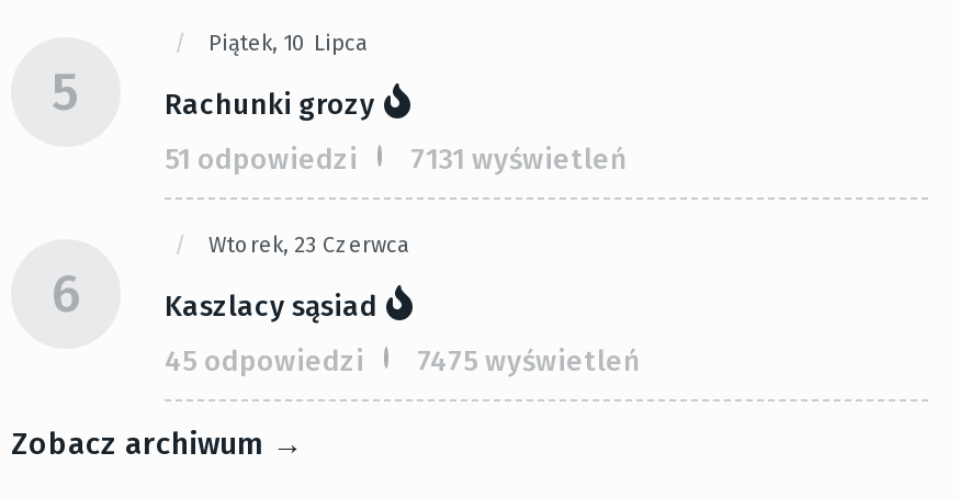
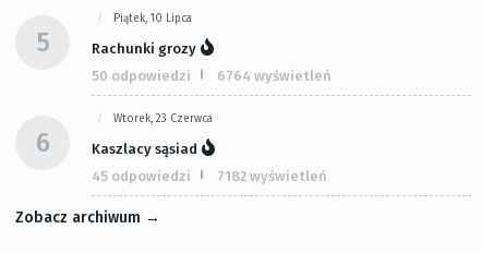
[165,142,358,175] 51 odpowiedzi -> [92,67,191,84] 50 odpowiedzi
[410,142,628,175] 7131 wyświetleń -> [217,67,332,84] 6764 wyświetleń
[165,344,641,377] 45 odpowiedzi 7475 wyświetleń -> [92,168,327,184] 45 odpowiedzi 7182 wyświetleń

